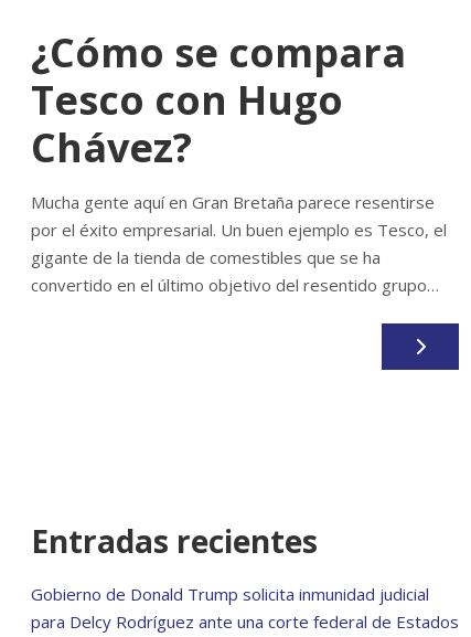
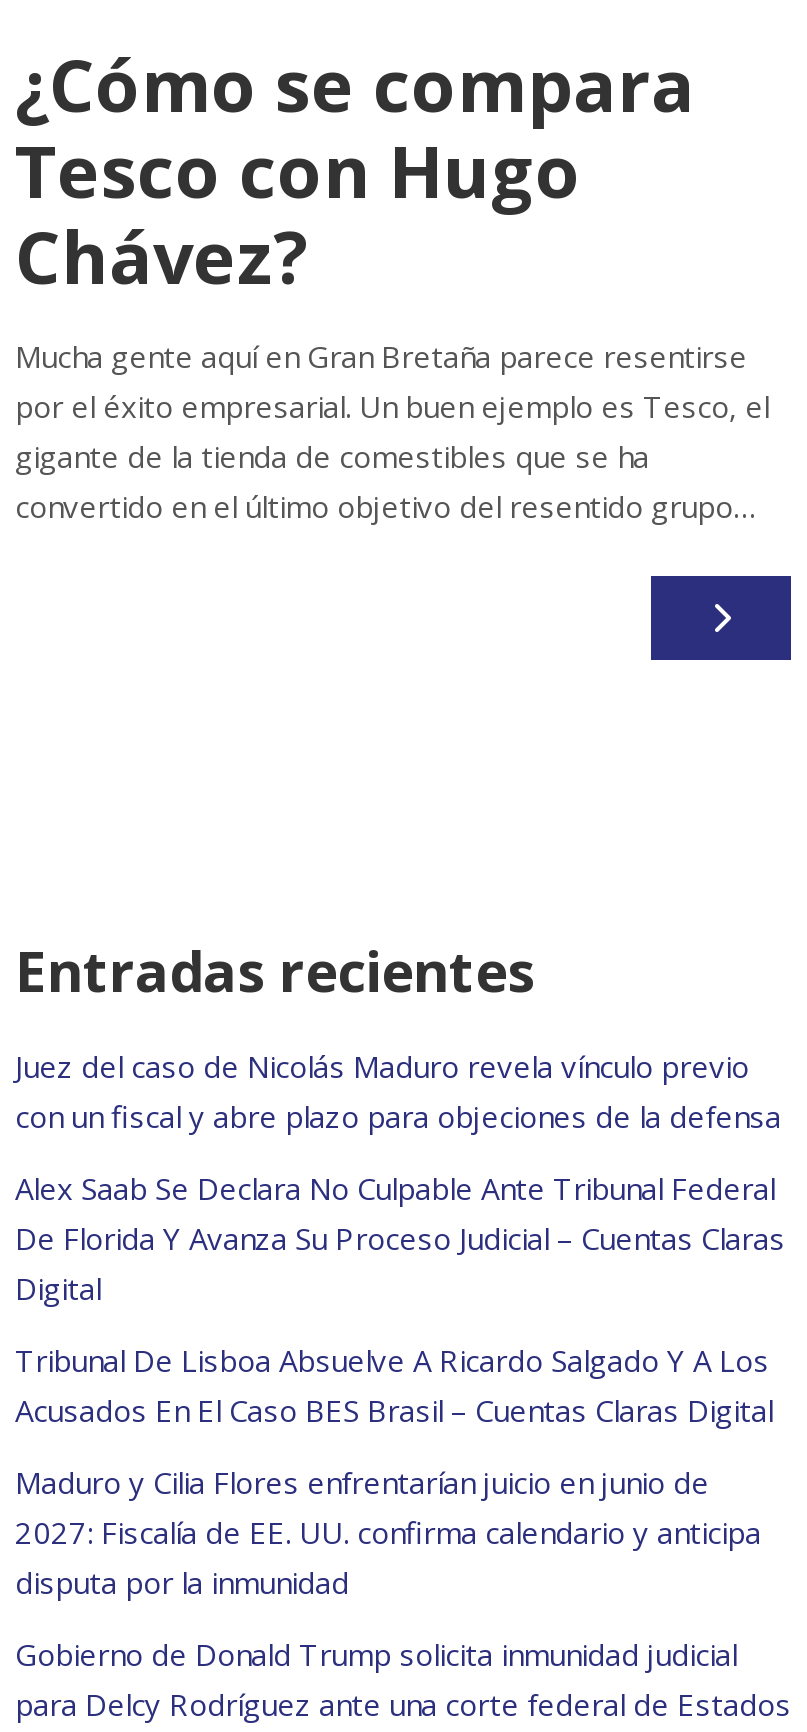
none -> [15,1046,785,1602] Juez del caso de Nicolás Maduro revela vínculo previo | con un fiscal y abre plazo para objeciones de la defensa | Alex Saab Se Declara No Culpable Ante Tribunal Federal | De Florida Y Avanza Su Proceso Judicial – Cuentas Claras | Digital | Tribunal De Lisboa Absuelve A Ricardo Salgado Y A Los | Acusados En El Caso BES Brasil – Cuentas Claras Digital | Maduro y Cilia Flores enfrentarían juicio en junio de | 2027: Fiscalía de EE. UU. confirma calendario y anticipa | disputa por la inmunidad

